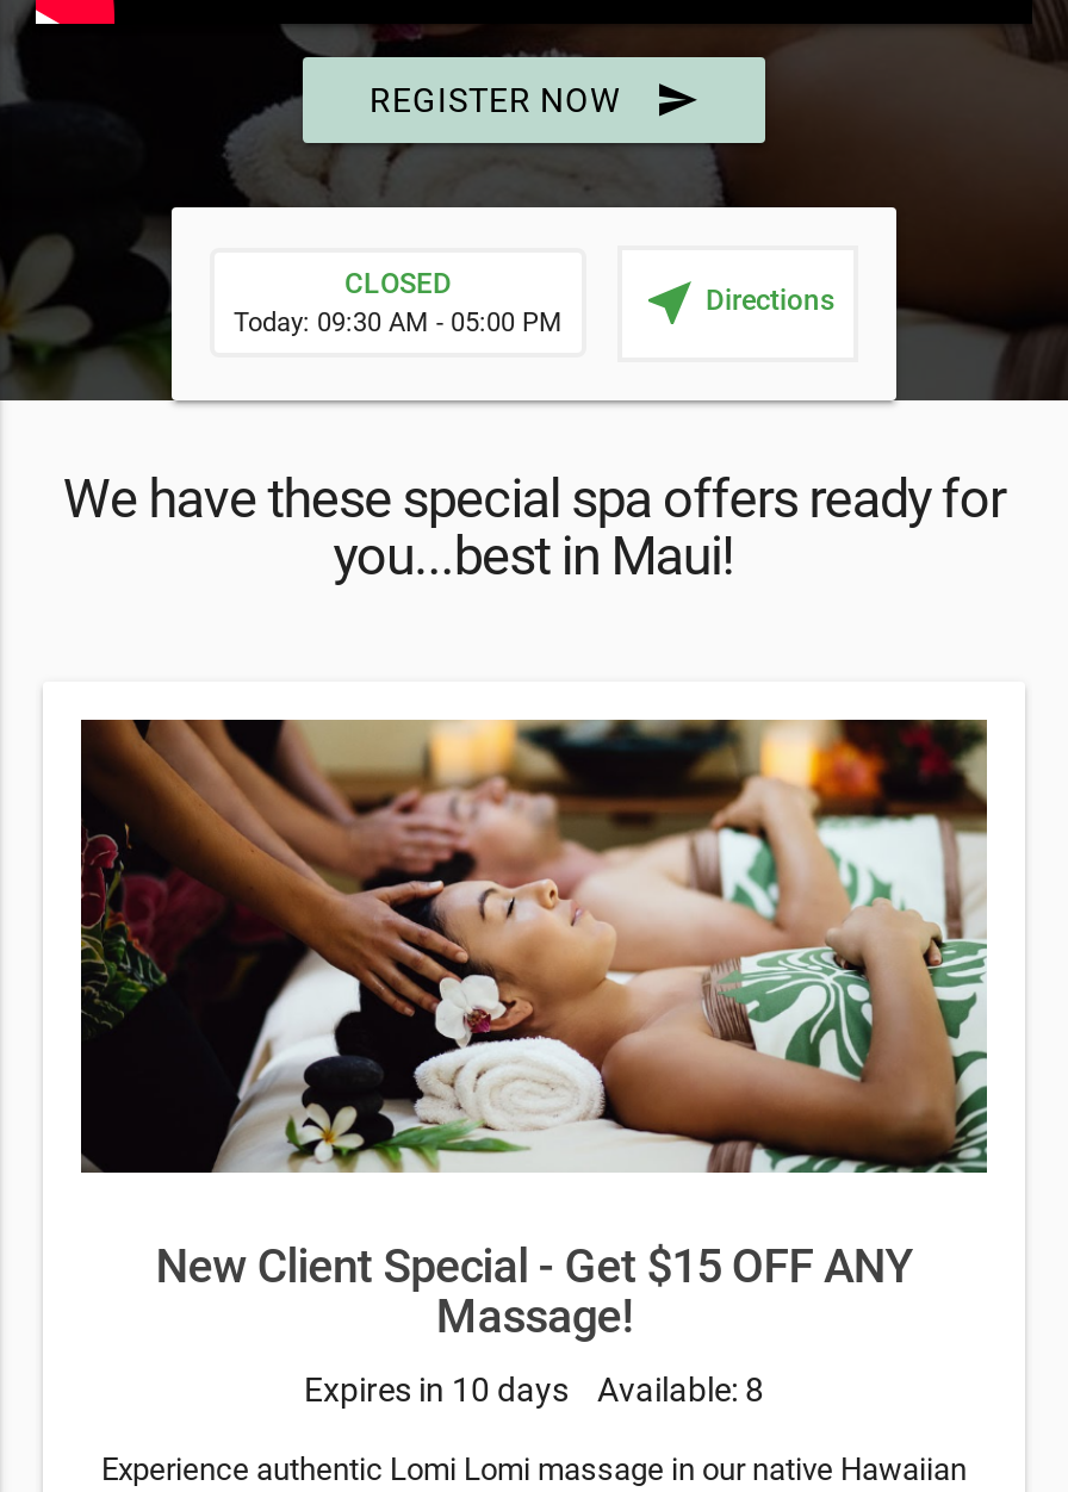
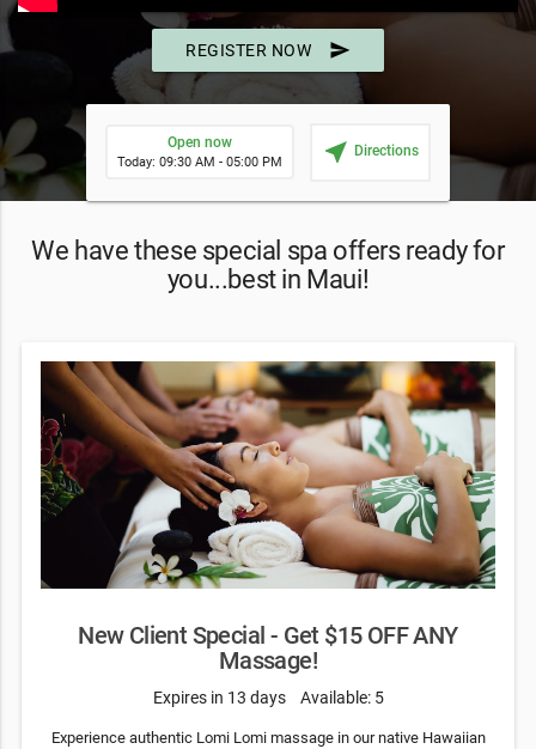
[344,268,452,301] CLOSED -> [167,134,232,151] Open now
[304,1370,569,1408] Expires in 10 days -> [153,688,285,707] Expires in 13 days
[597,1370,764,1408] Available: 8 -> [300,688,383,707] Available: 5

